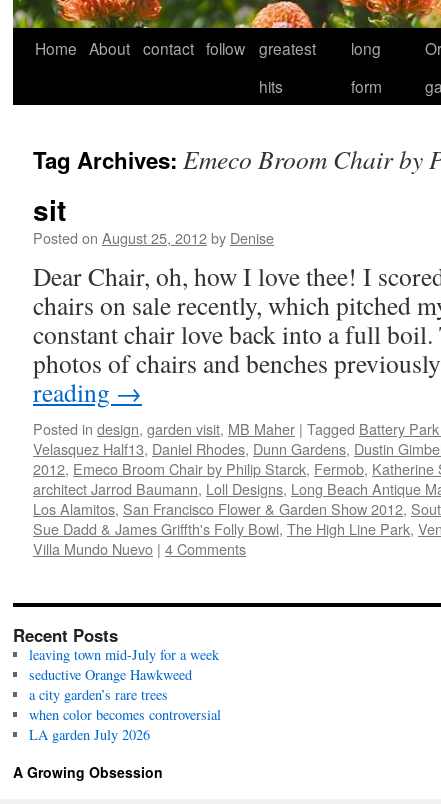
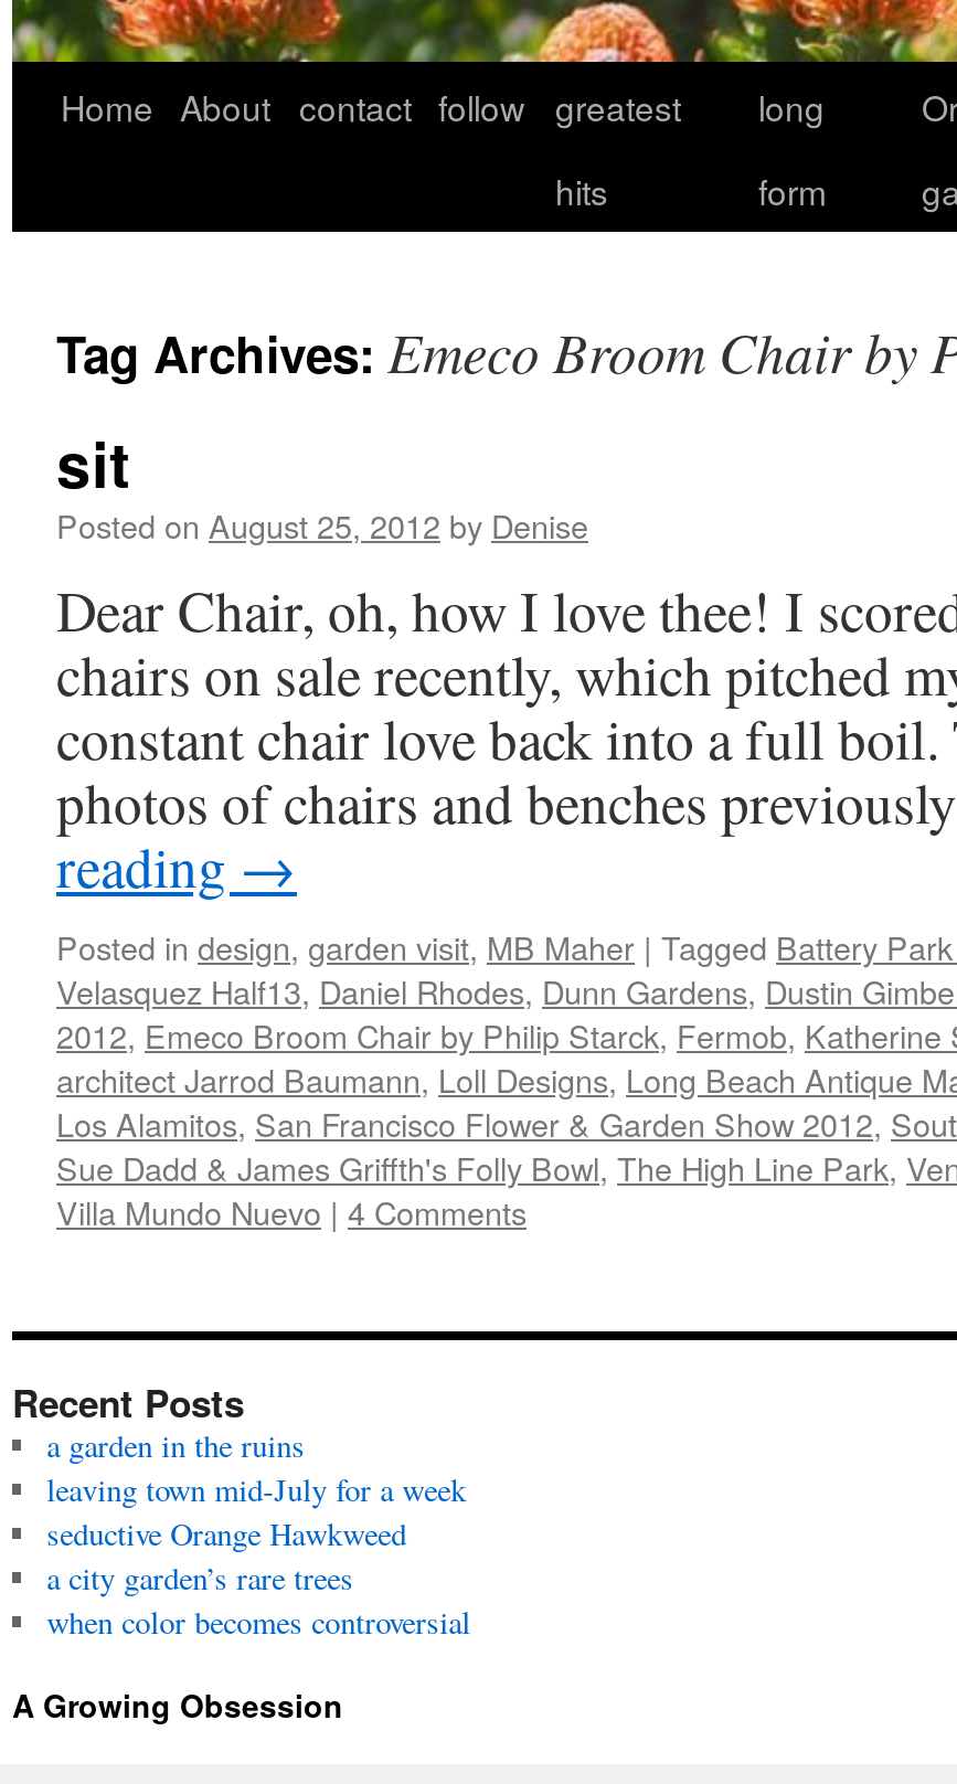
none -> [47,1424,305,1466] a garden in the ruins
moved [29,645,221,724] -> [47,1468,470,1643]: leaving town mid-July for a week | seductive Orange Hawkweed | a city garden’s rare trees | when color becomes controversial
[29,725,150,744] LA garden July 2026 -> none

